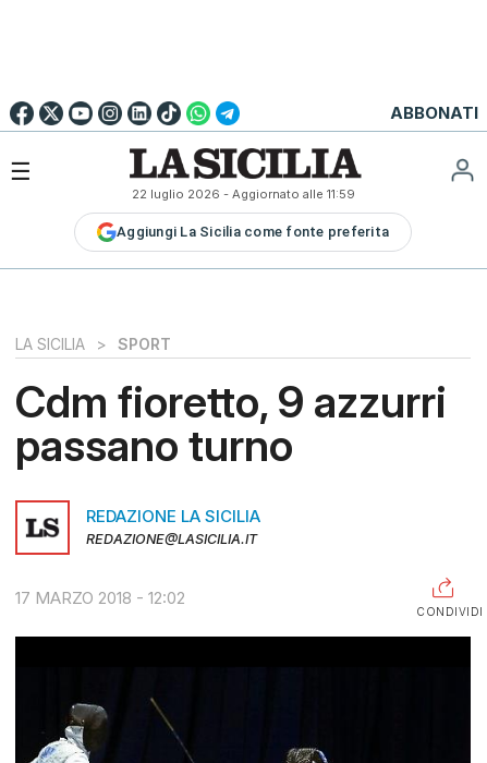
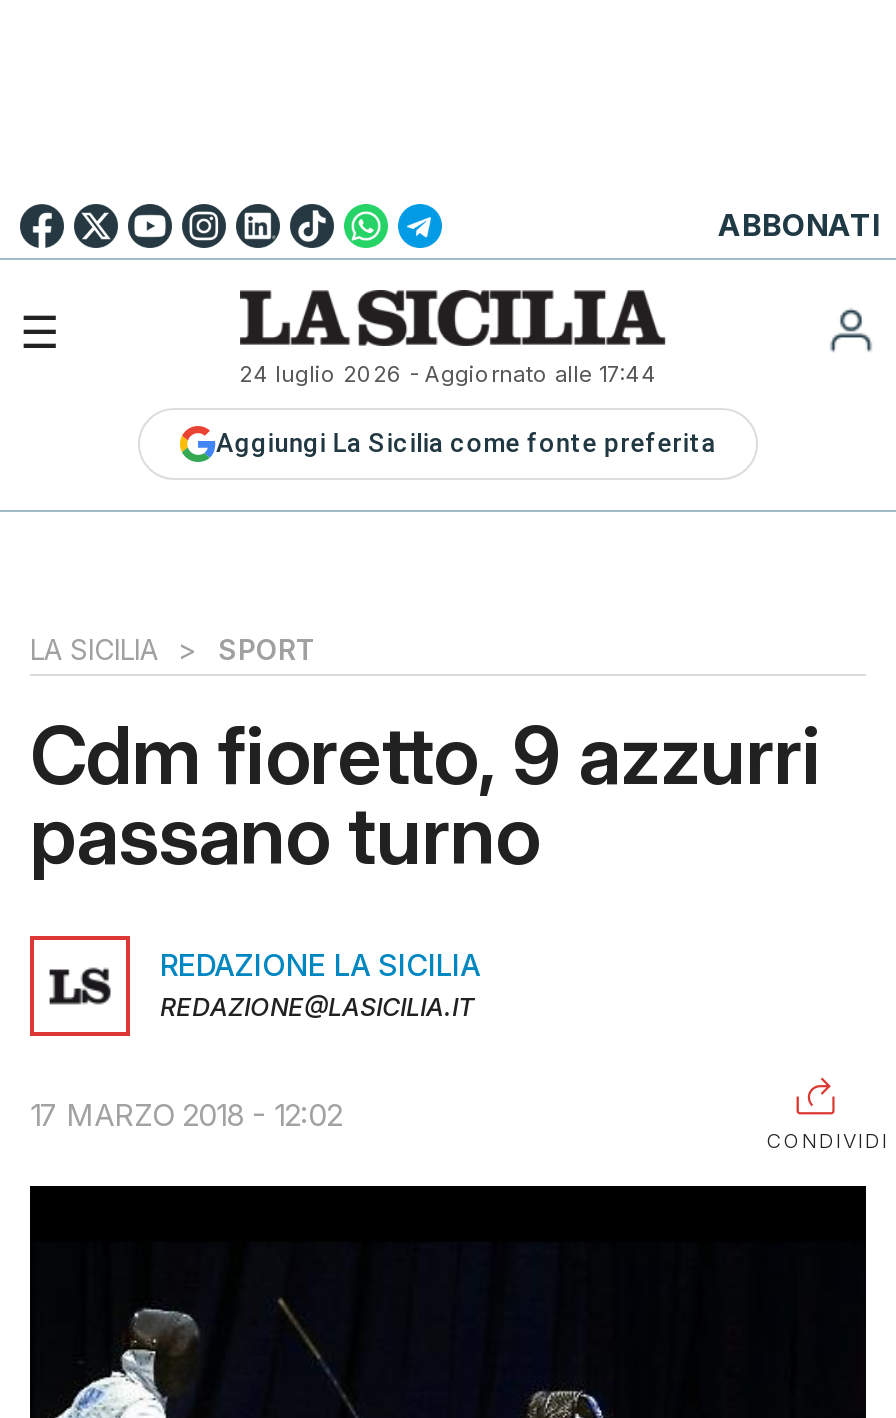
[131,186,355,201] 22 luglio 2026 - Aggiornato alle 11:59 -> [239,359,657,387] 24 luglio 2026 - Aggiornato alle 17:44

